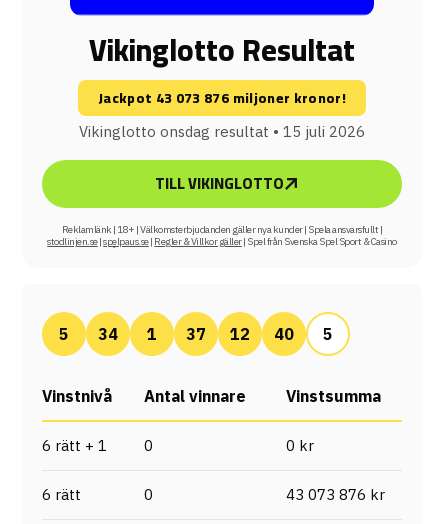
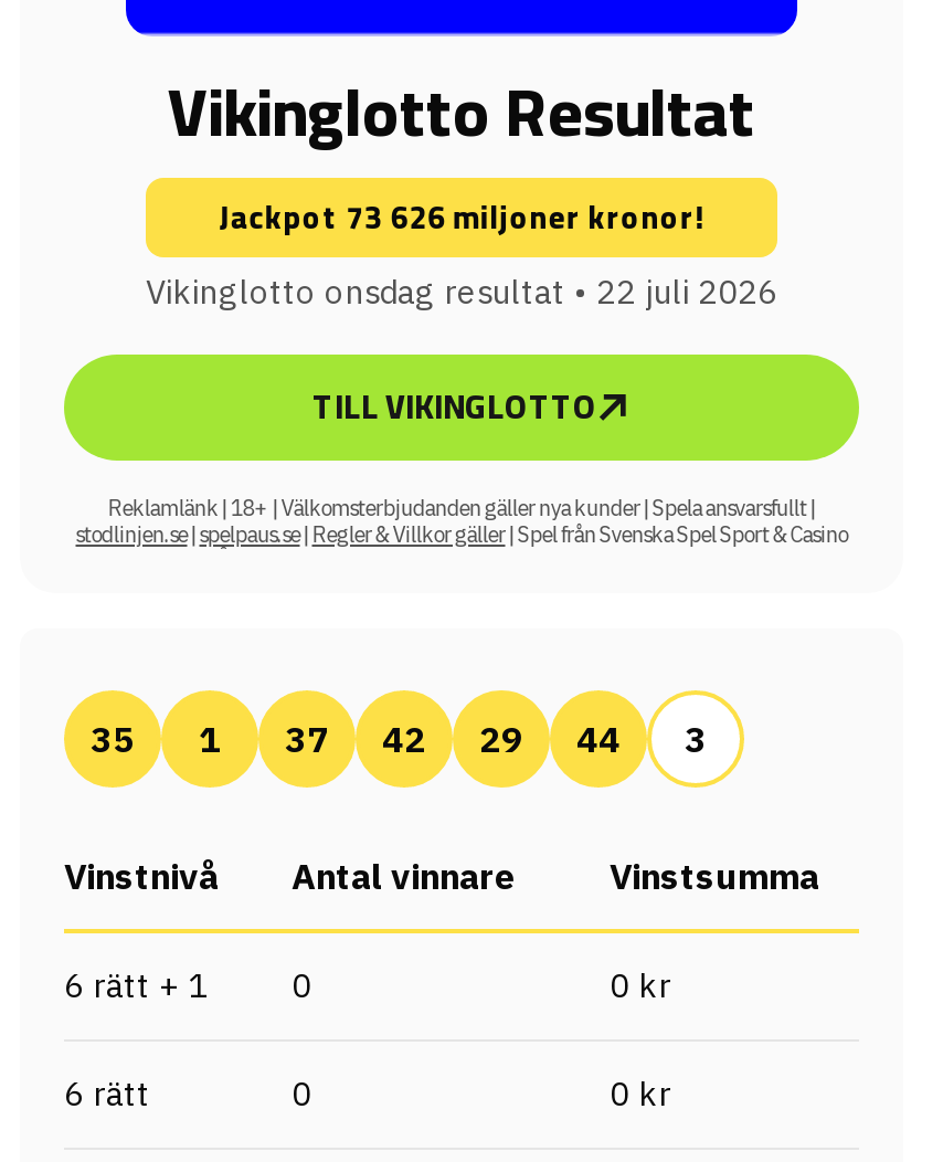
[98,85,346,111] Jackpot 43 073 876 miljoner kronor! -> [219,189,704,247] Jackpot 73 626 miljoner kronor!
[79,122,365,141] Vikinglotto onsdag resultat • 15 juli 2026 -> [146,271,777,313] Vikinglotto onsdag resultat • 22 juli 2026
[59,324,118,344] 5 | 34 -> [91,717,135,761] 35
[230,324,333,344] 12 | 40 | 5 -> [382,717,707,761] 42 | 29 | 44 | 3
[286,485,385,504] 43 073 876 kr -> [610,1073,671,1115] 0 kr

